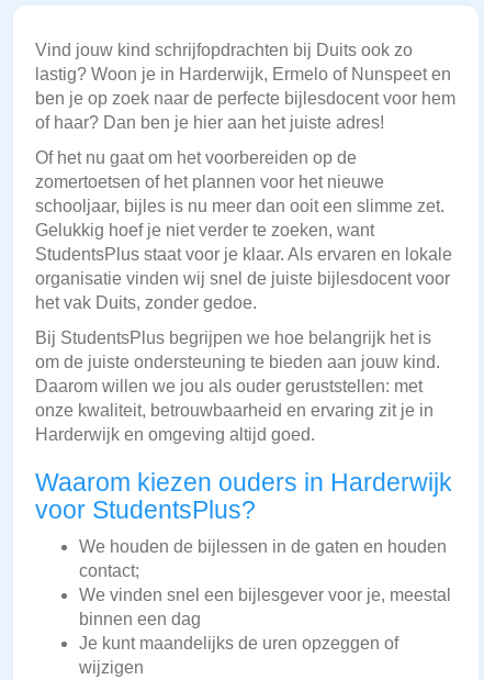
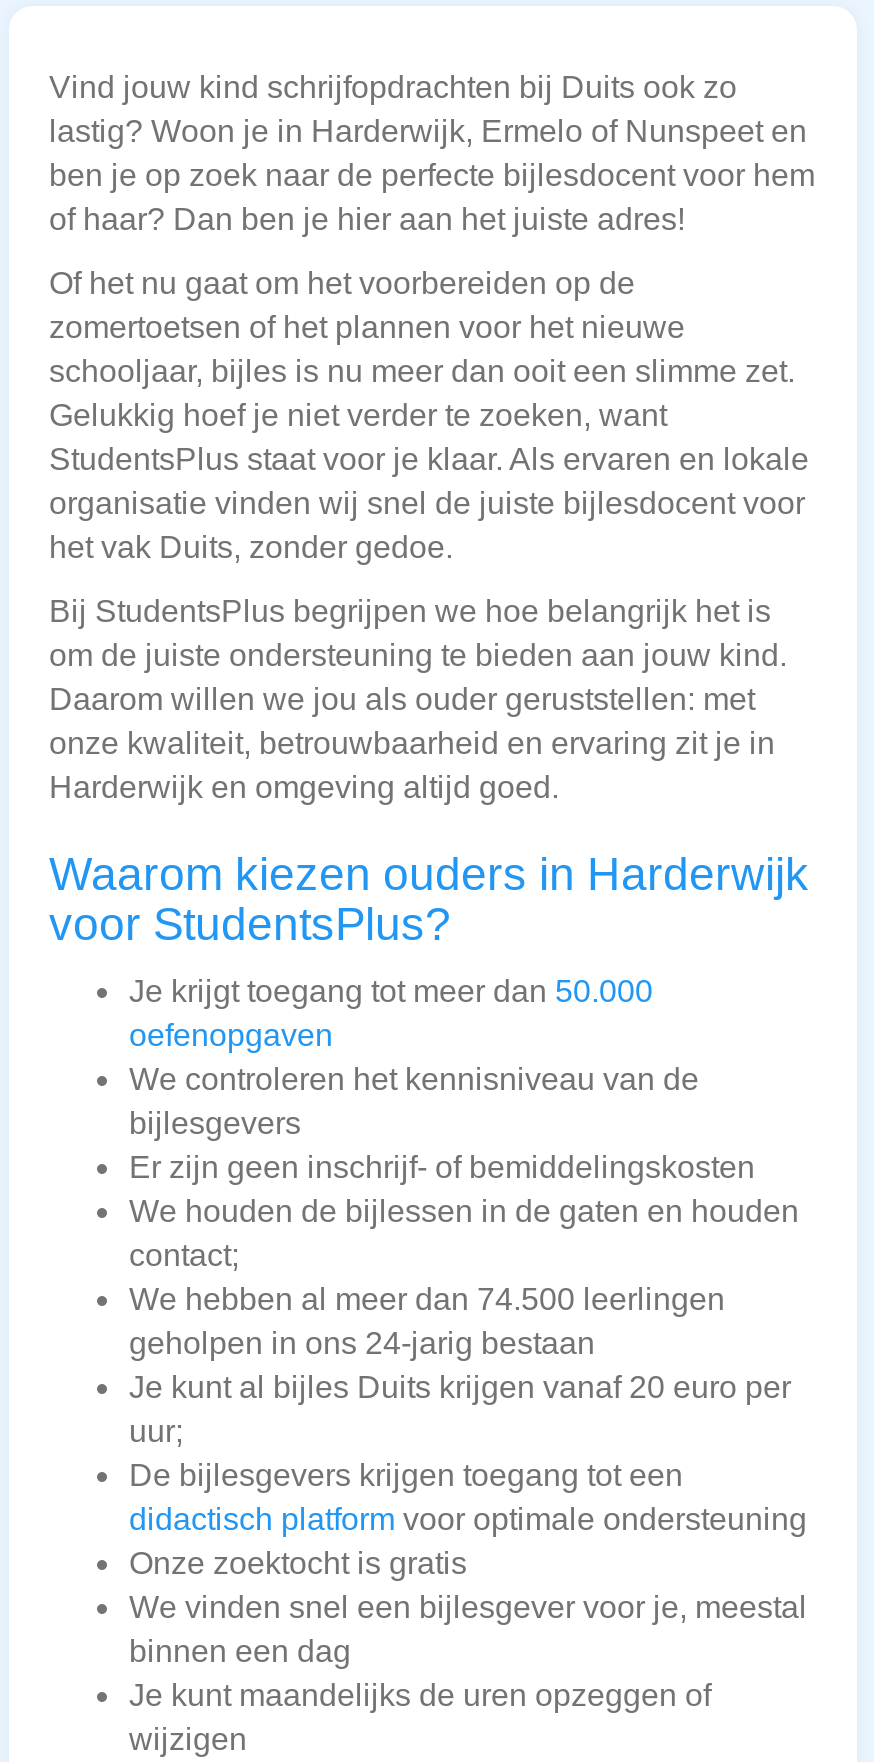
none -> [129,975,755,1185] Je krijgt toegang tot meer dan 50.000 | oefenopgaven | We controleren het kennisniveau van de | bijlesgevers | Er zijn geen inschrijf- of bemiddelingskosten
none -> [129,1283,807,1581] We hebben al meer dan 74.500 leerlingen | geholpen in ons 24-jarig bestaan | Je kunt al bijles Duits krijgen vanaf 20 euro per | uur; | De bijlesgevers krijgen toegang tot een | didactisch platform voor optimale ondersteuning | Onze zoektocht is gratis

